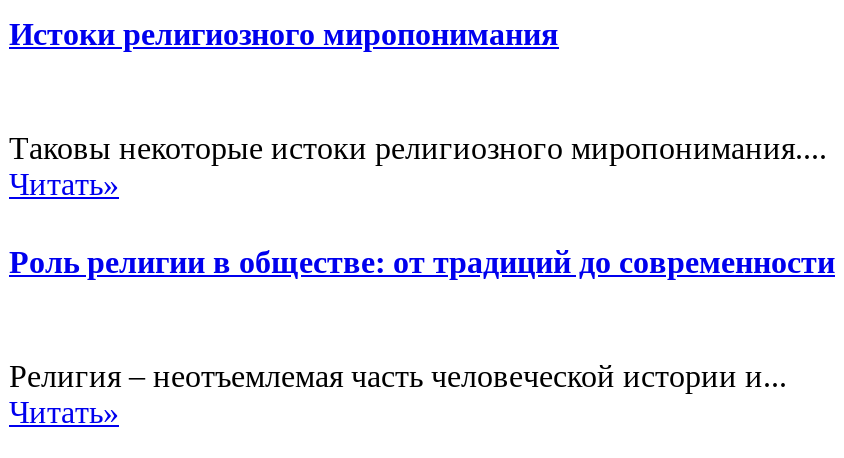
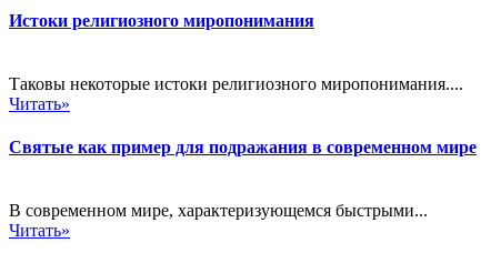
[9,245,835,279] Роль религии в обществе: от традиций до современности -> [9,138,477,157] Святые как пример для подражания в современном мире
[9,360,787,394] Религия – неотъемлемая часть человеческой истории и... -> [9,201,428,220] В современном мире, характеризующемся быстрыми...

